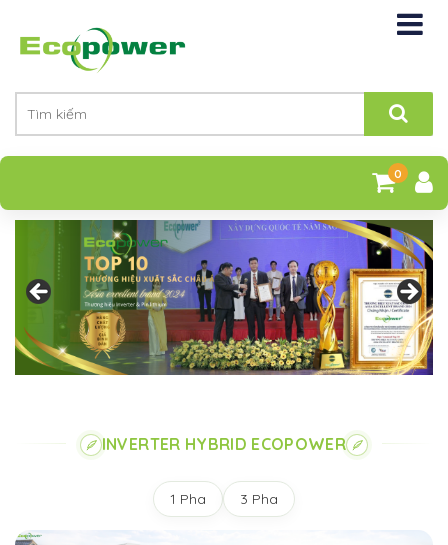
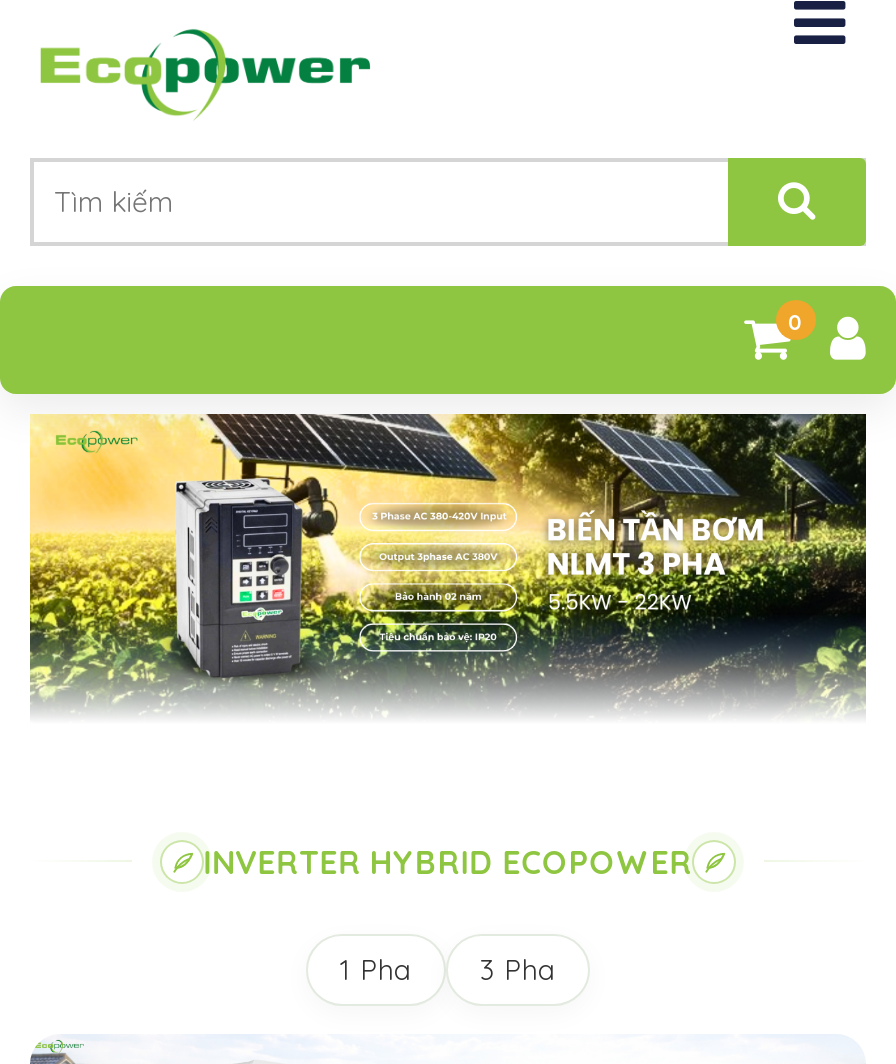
[14,219,434,376] [image] -> [28,412,868,724] [image]

